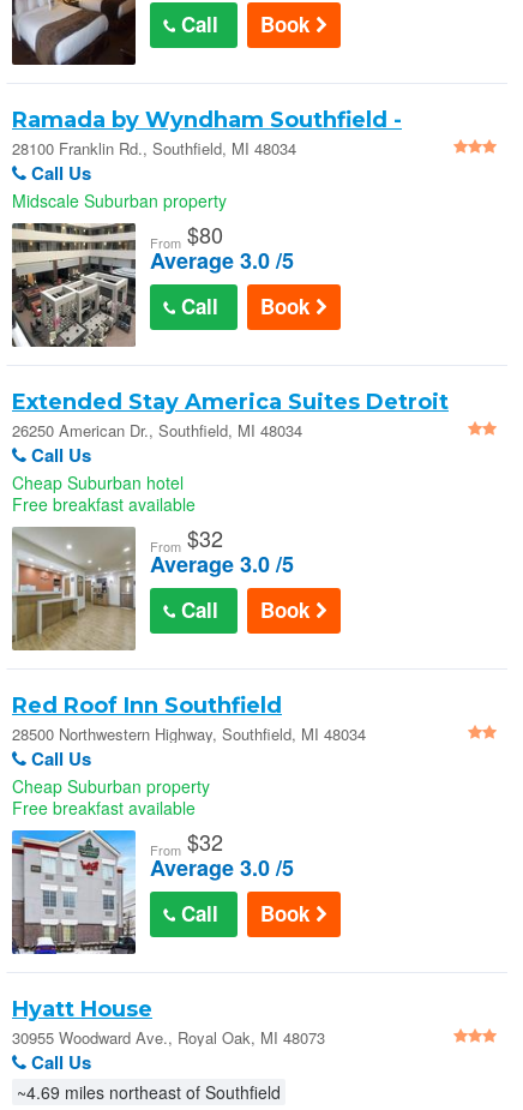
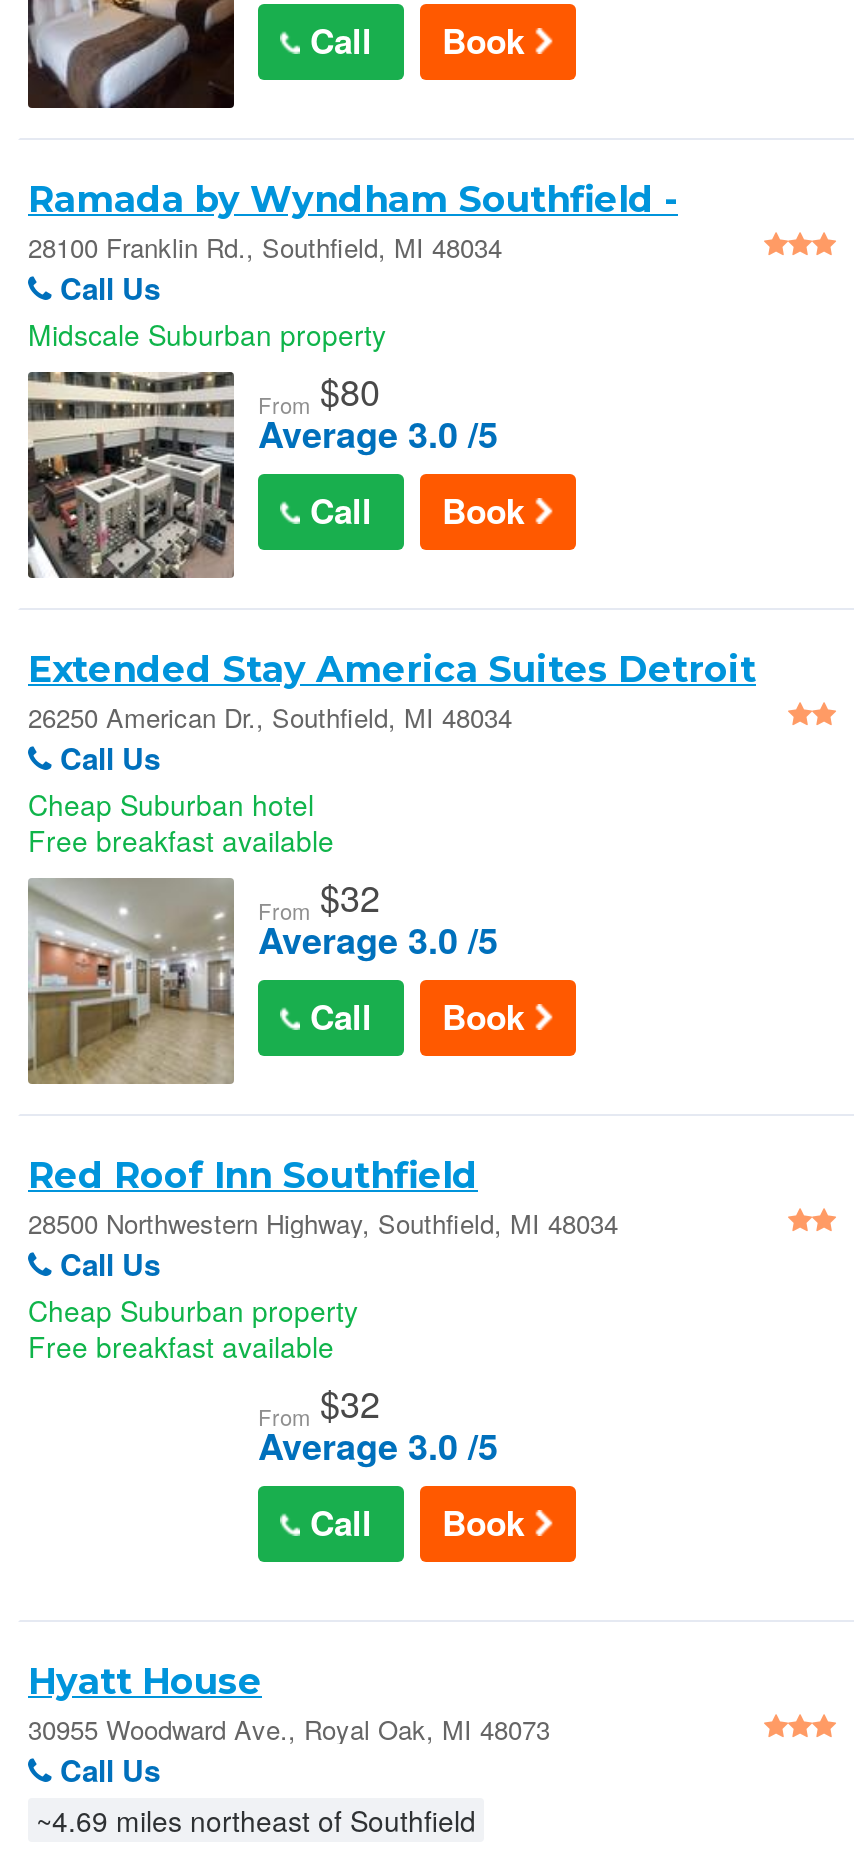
[11,829,137,955] [image] -> none

